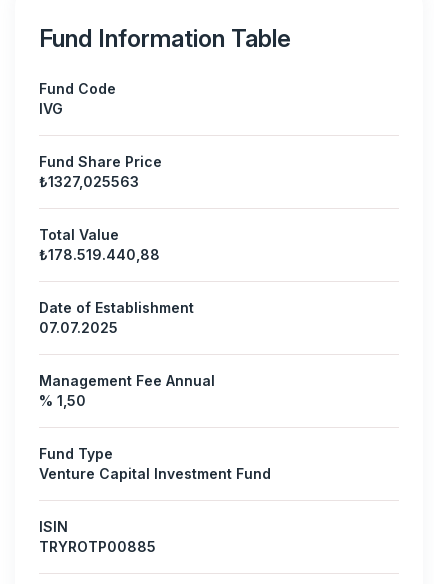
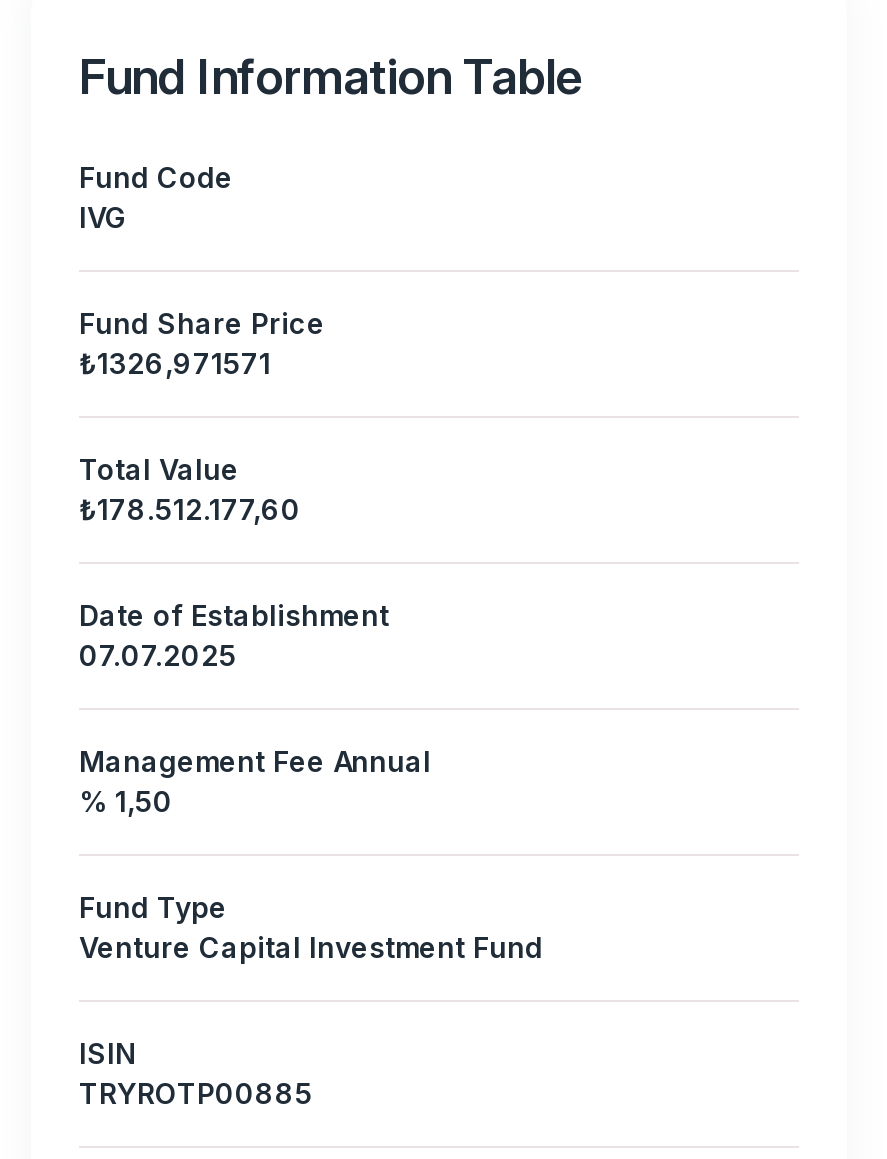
[39,173,139,190] ₺1327,025563 -> [79,346,271,380] ₺1326,971571
[39,246,160,263] ₺178.519.440,88 -> [79,492,301,526] ₺178.512.177,60

